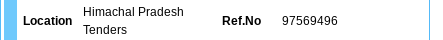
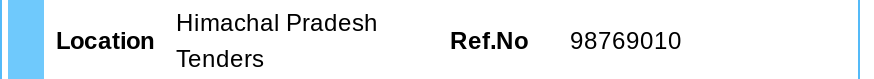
[222,14,338,28] Ref.No 97569496 -> [450,27,682,55] Ref.No 98769010

